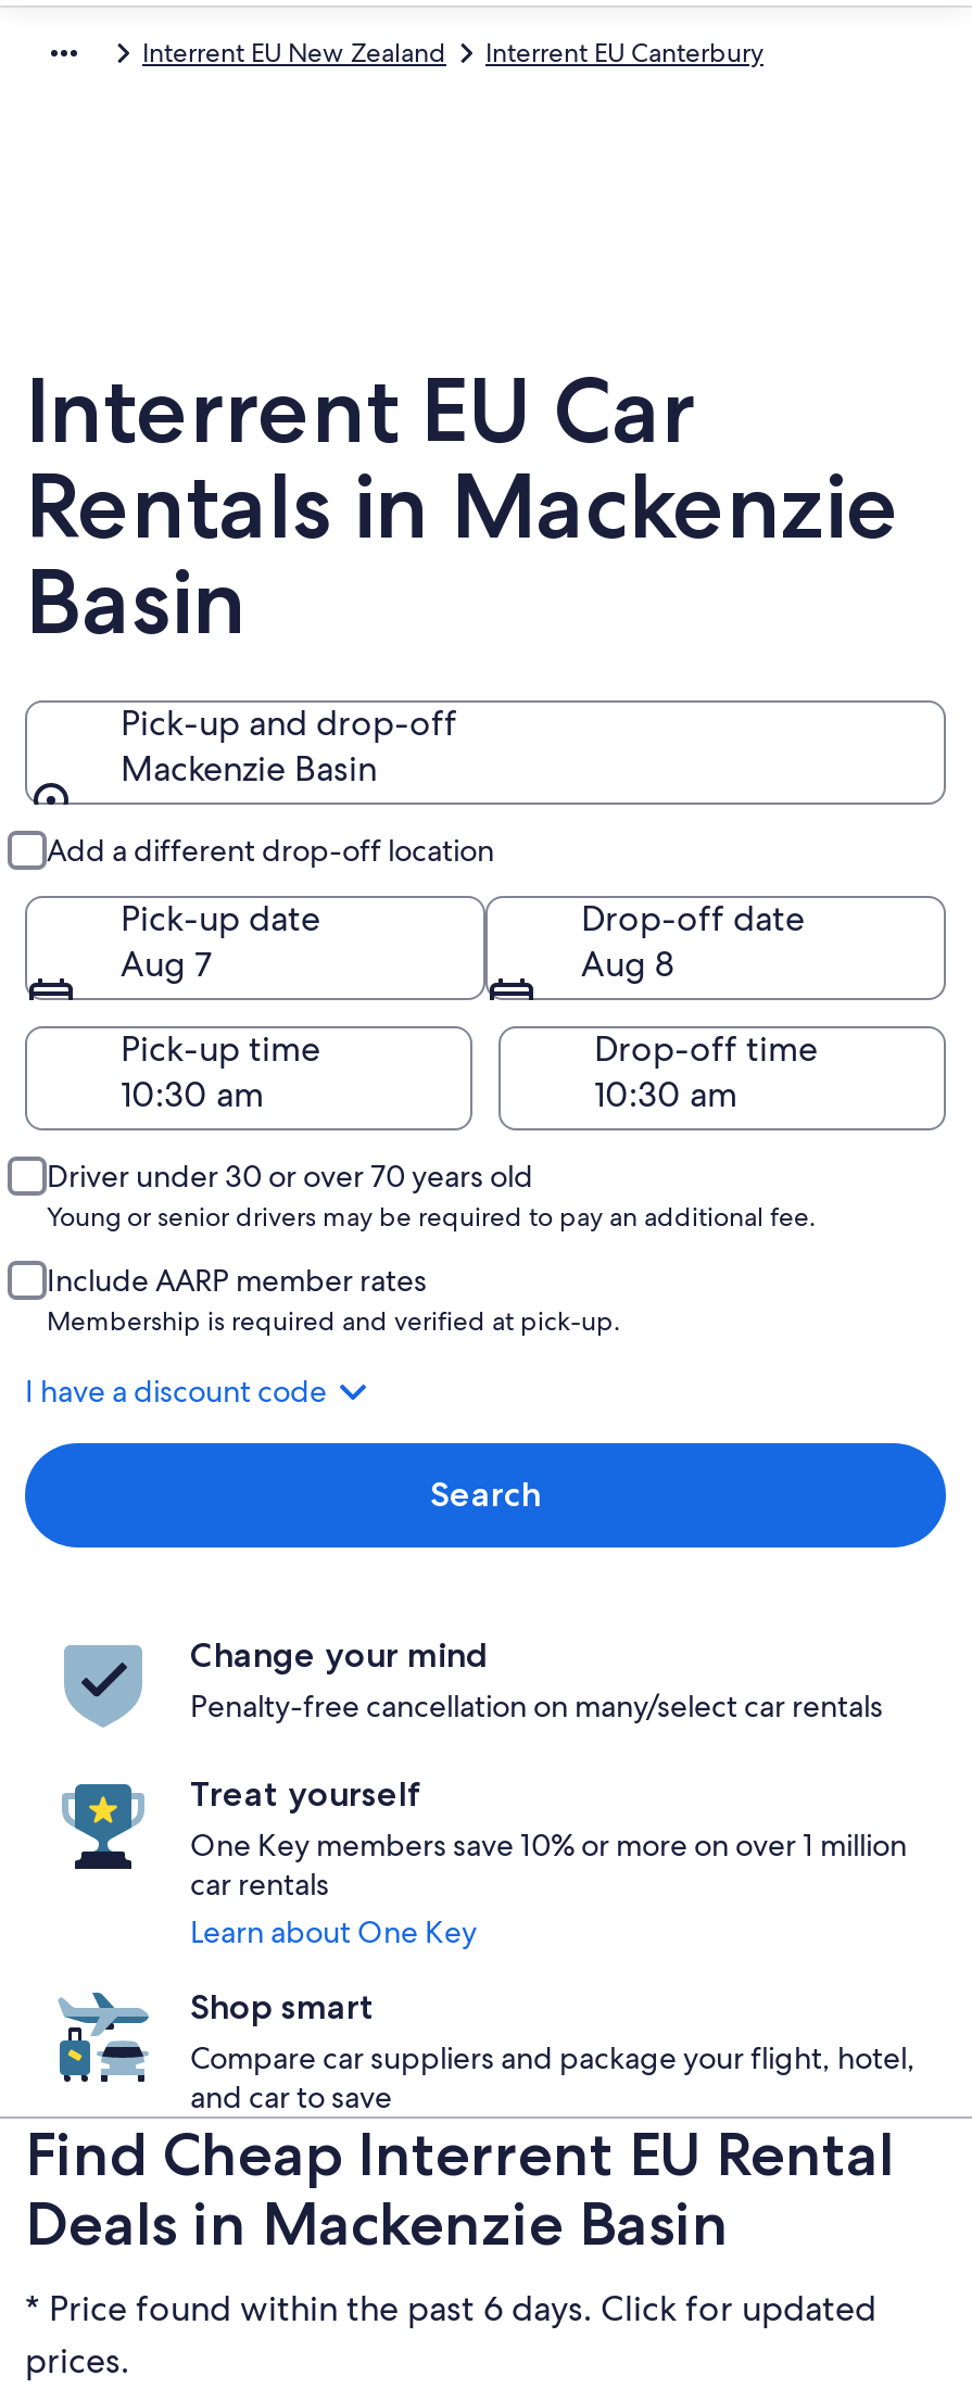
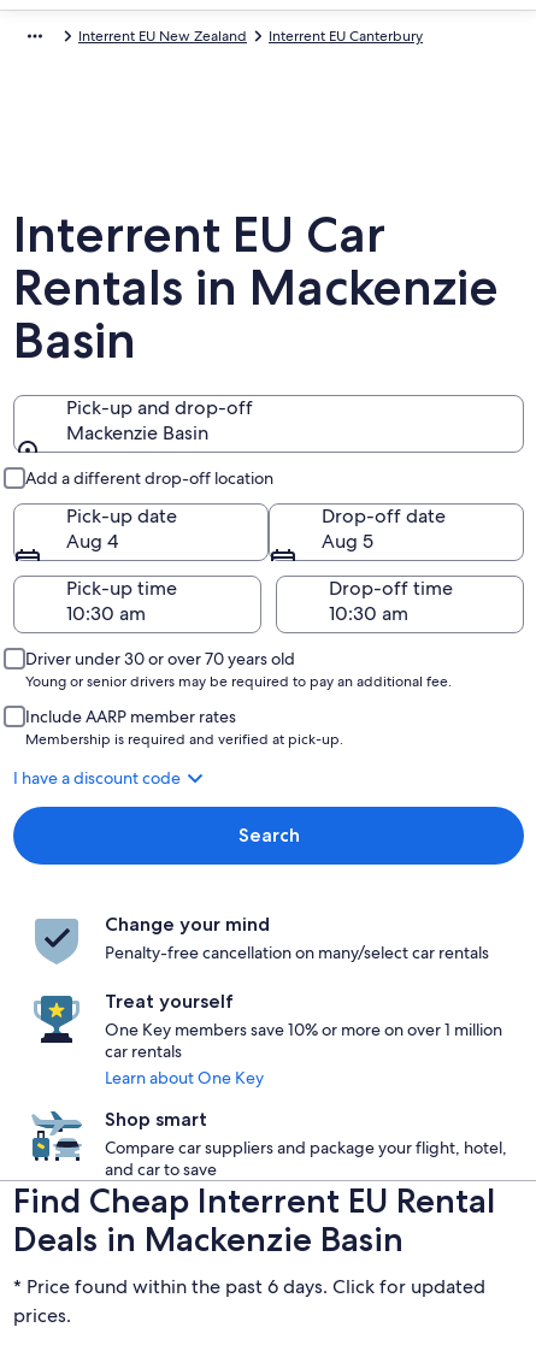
[121,942,212,987] Aug 7 -> [66,529,118,554] Aug 4
[581,942,674,987] Aug 8 -> [322,529,373,554] Aug 5

